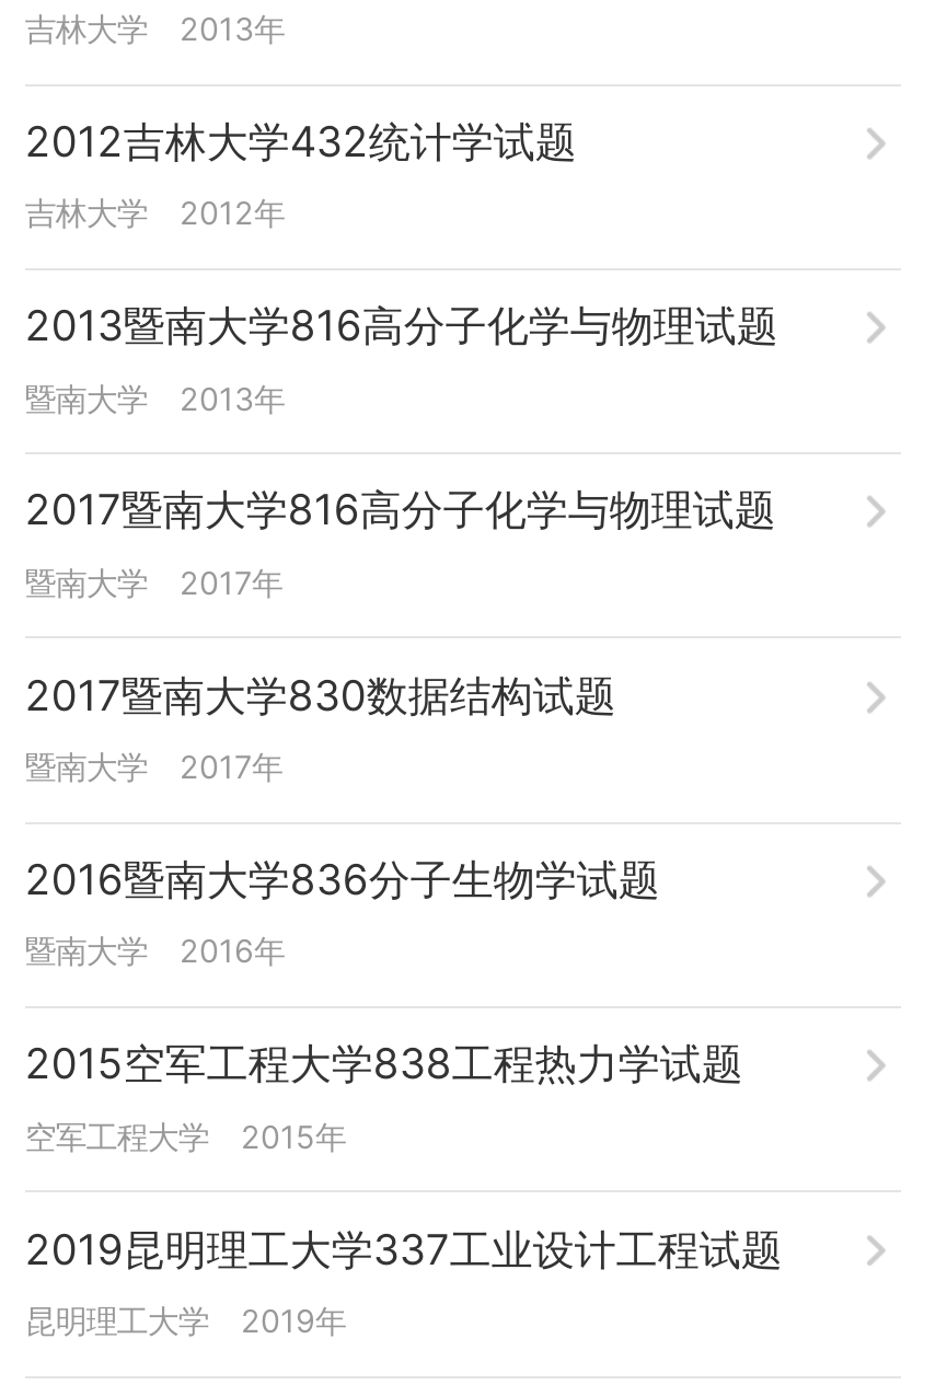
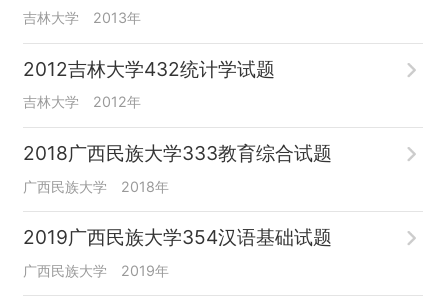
[25,299,783,1339] 2013暨南大学816高分子化学与物理试题 | 暨南大学 | 2013年 | 2017暨南大学816高分子化学与物理试题 | 暨南大学 | 2017年 | 2017暨南大学830数据结构试题 | 暨南大学 | 2017年 | 2016暨南大学836分子生物学试题 | 暨南大学 | 2016年 | 2015空军工程大学838工程热力学试题 | 空军工程大学 | 2015年 | 2019昆明理工大学337工业设计工程试题 | 昆明理工大学 -> [23,141,332,279] 2018广西民族大学333教育综合试题 | 广西民族大学 | 2018年 | 2019广西民族大学354汉语基础试题 | 广西民族大学

